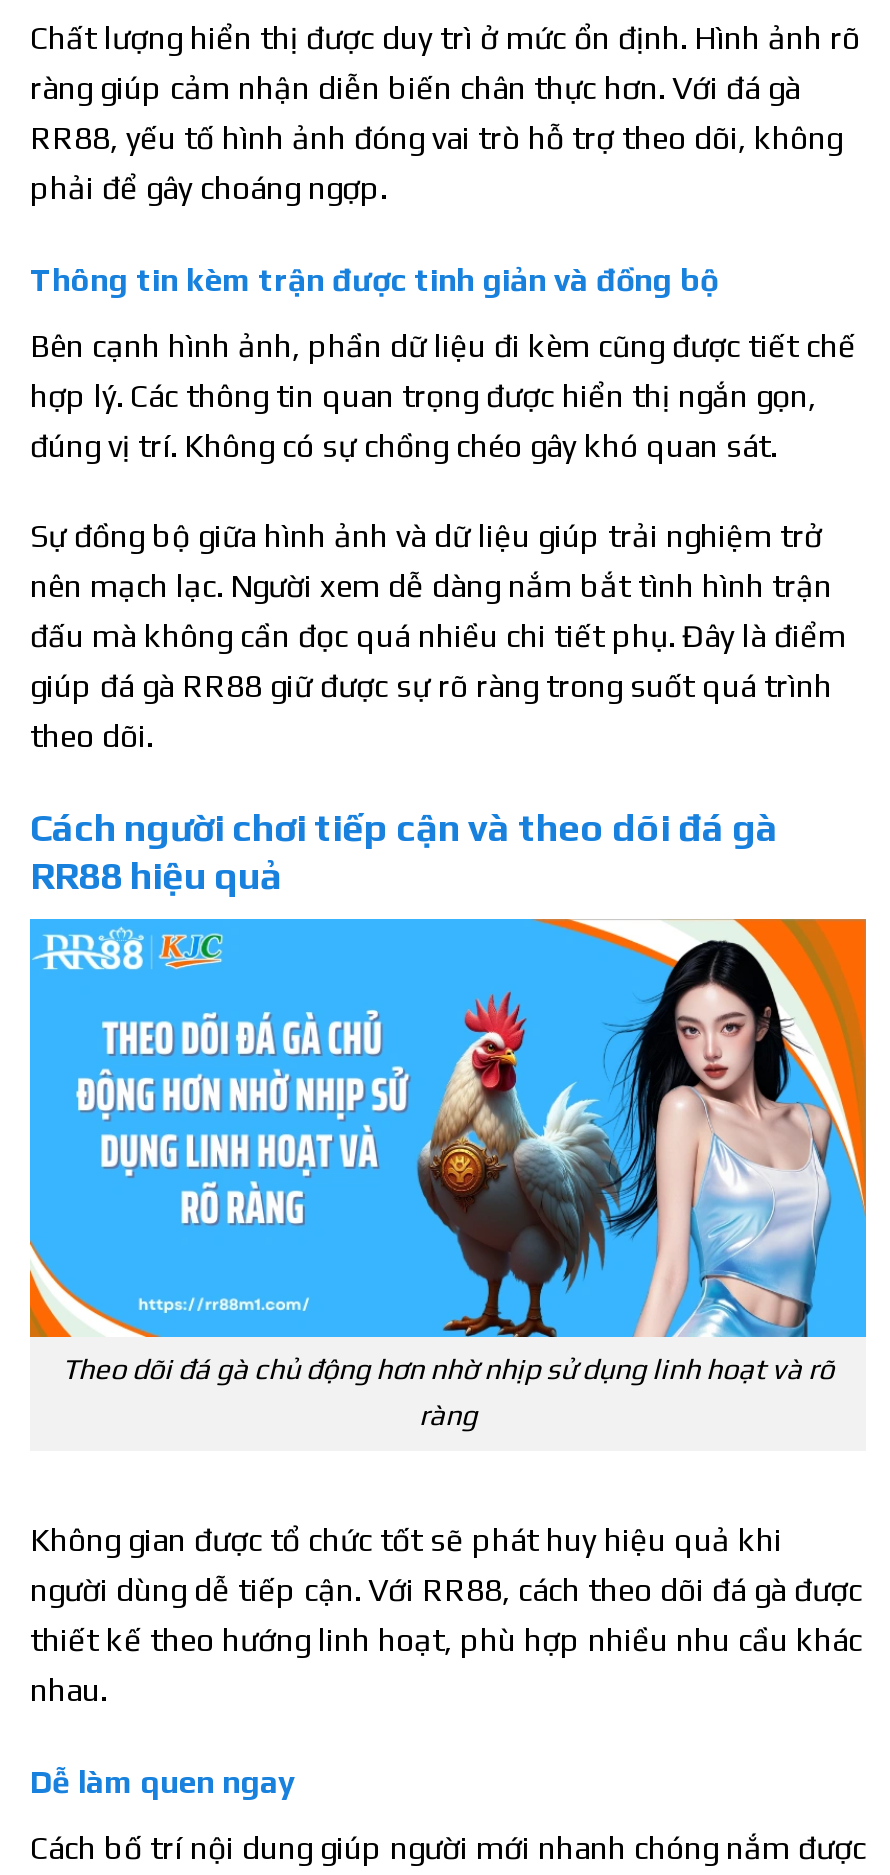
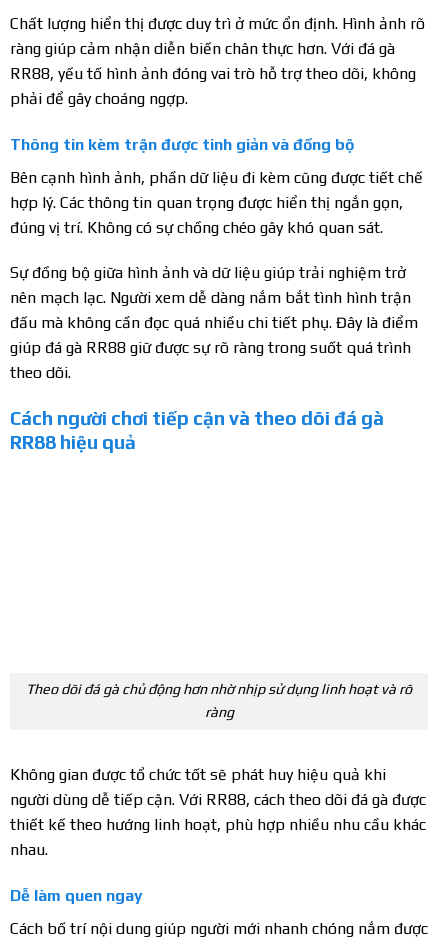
[28,917,868,1339] [image] -> none

